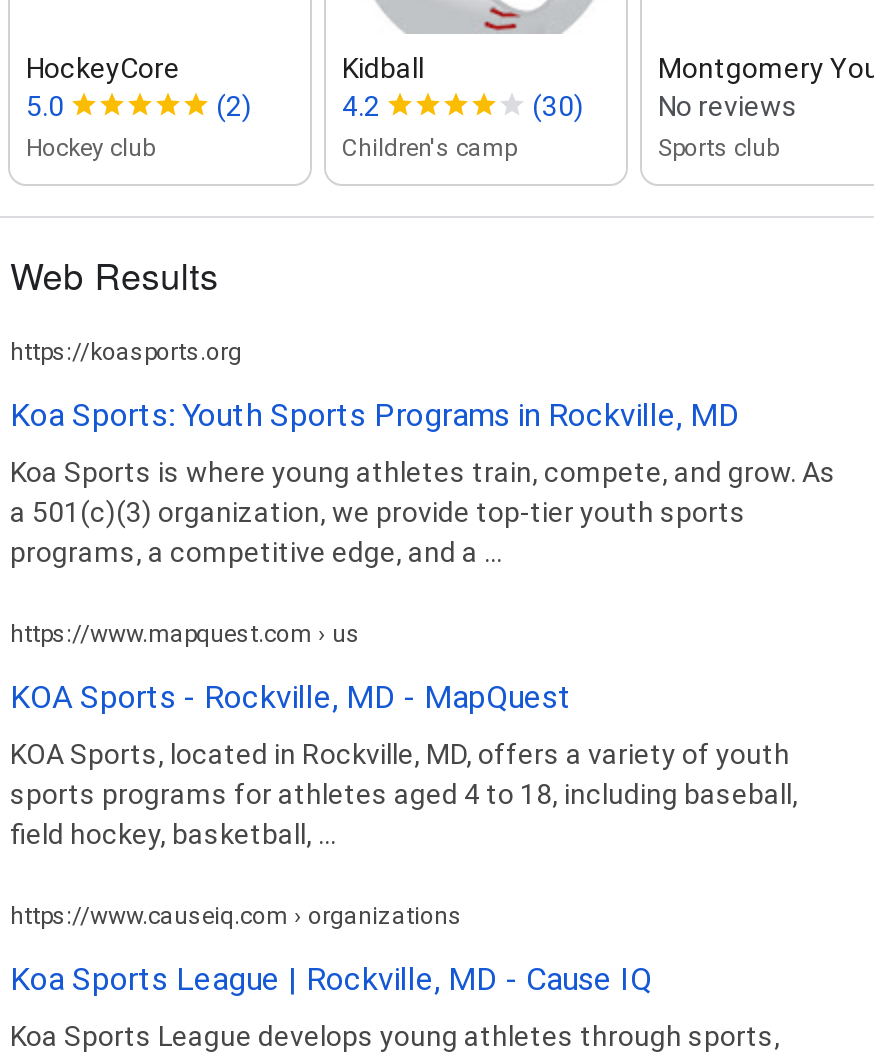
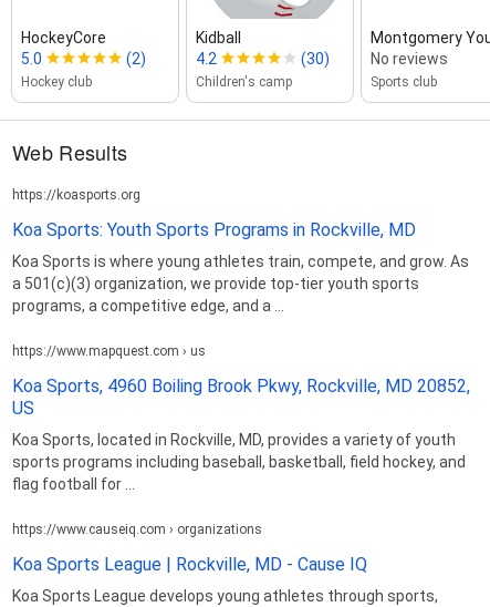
[10,677,572,715] KOA Sports - Rockville, MD - MapQuest -> [12,375,470,418] Koa Sports, 4960 Boiling Brook Pkwy, Rockville, MD 20852, | US
[10,737,798,849] KOA Sports, located in Rockville, MD, offers a variety of youth | sports programs for athletes aged 4 to 18, including baseball, | field hockey, basketball, ... -> [12,431,466,493] Koa Sports, located in Rockville, MD, provides a variety of youth | sports programs including baseball, basketball, field hockey, and | flag football for ...

